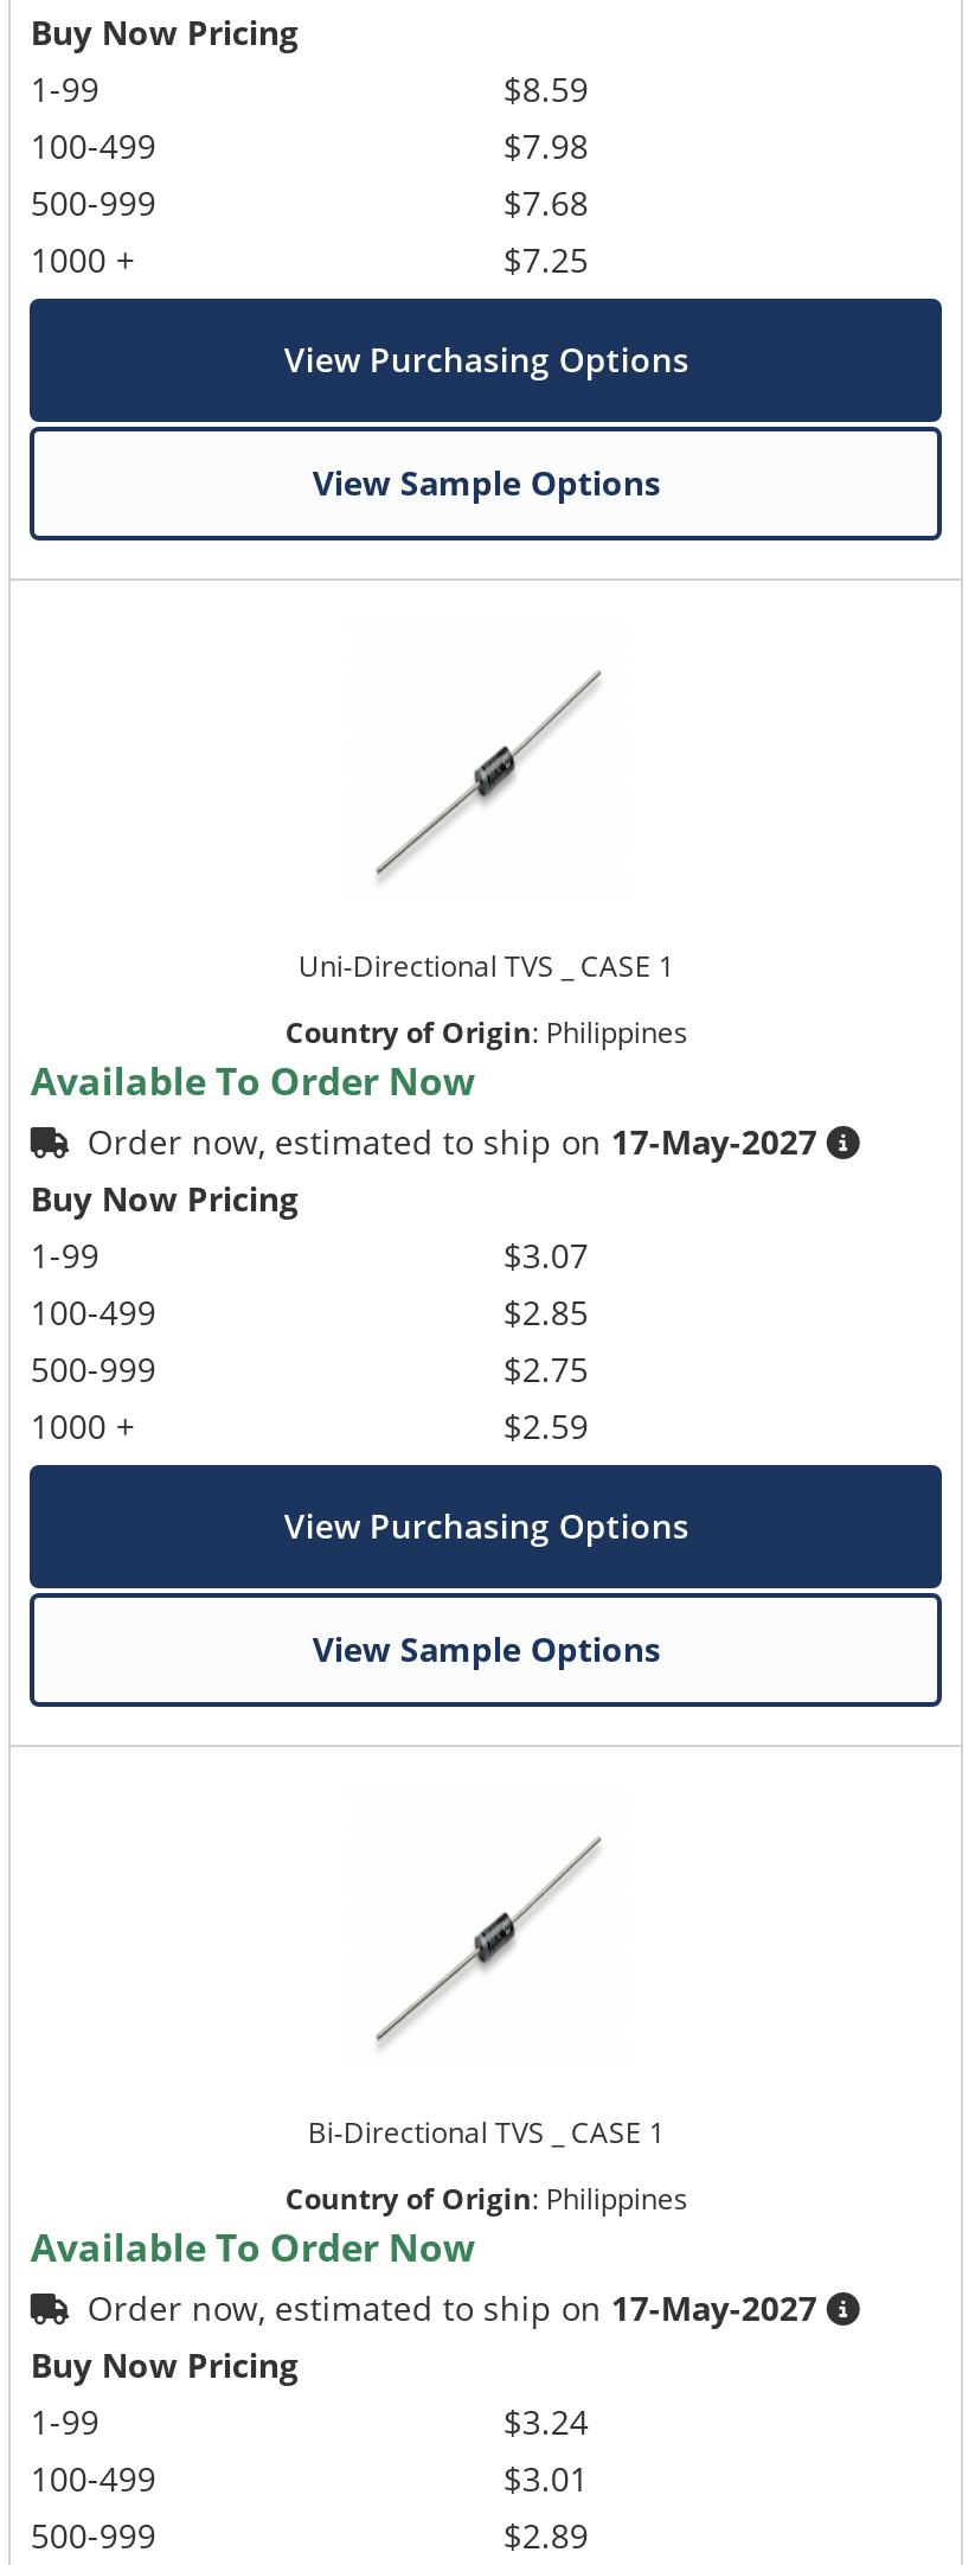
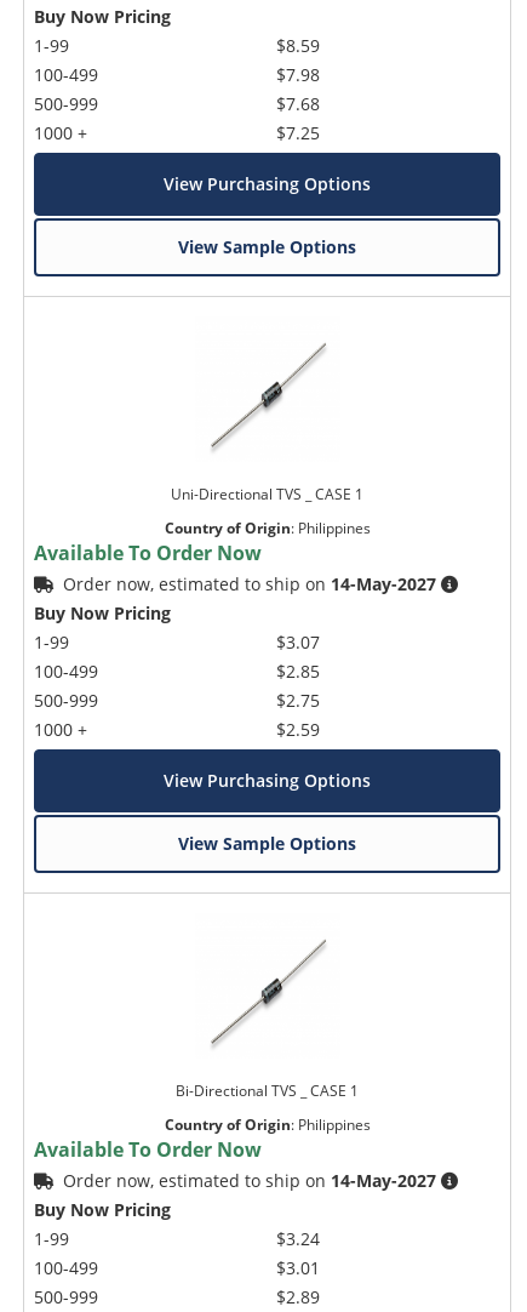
[87,1118,817,1163] Order now, estimated to ship on 17-May-2027 -> [63,572,437,595] Order now, estimated to ship on 14-May-2027
[87,2285,817,2330] Order now, estimated to ship on 17-May-2027 -> [63,1169,437,1192] Order now, estimated to ship on 14-May-2027

